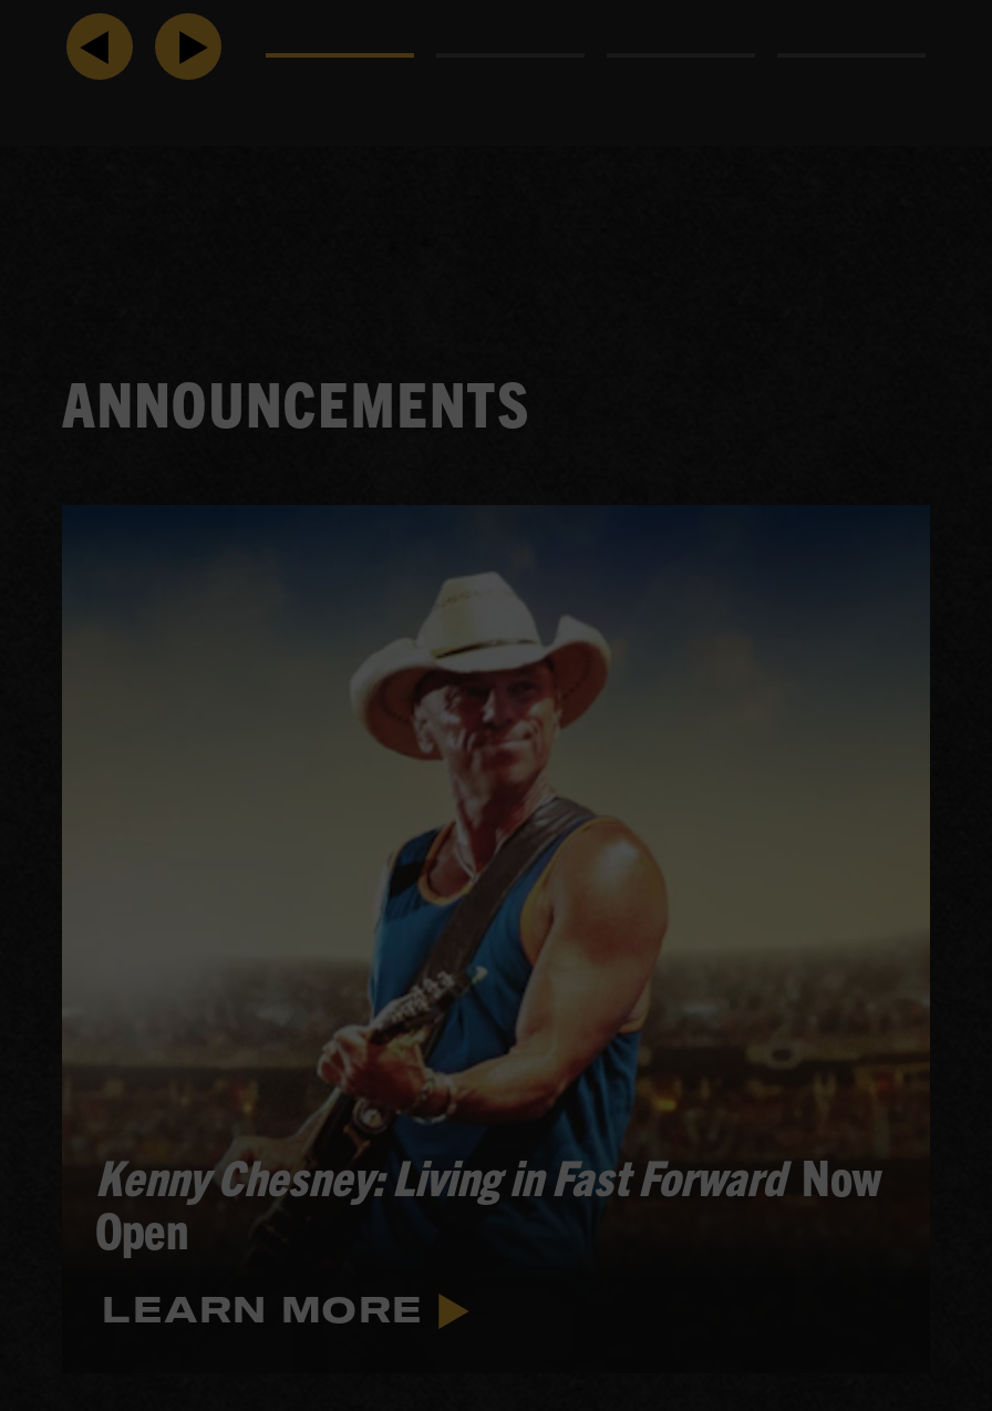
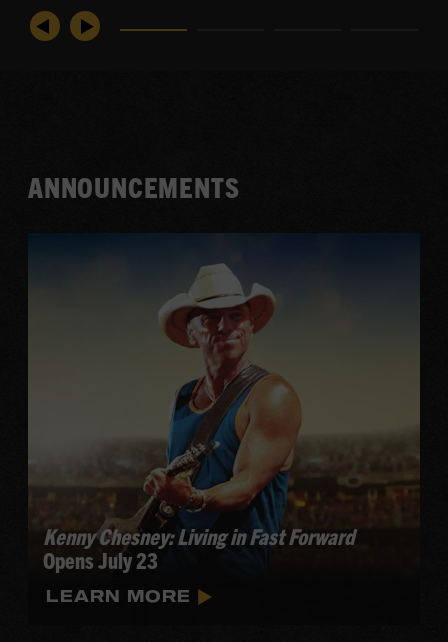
[95,1146,881,1259] Kenny Chesney: Living in Fast Forward Now | Open -> [43,522,354,573] Kenny Chesney: Living in Fast Forward | Opens July 23

